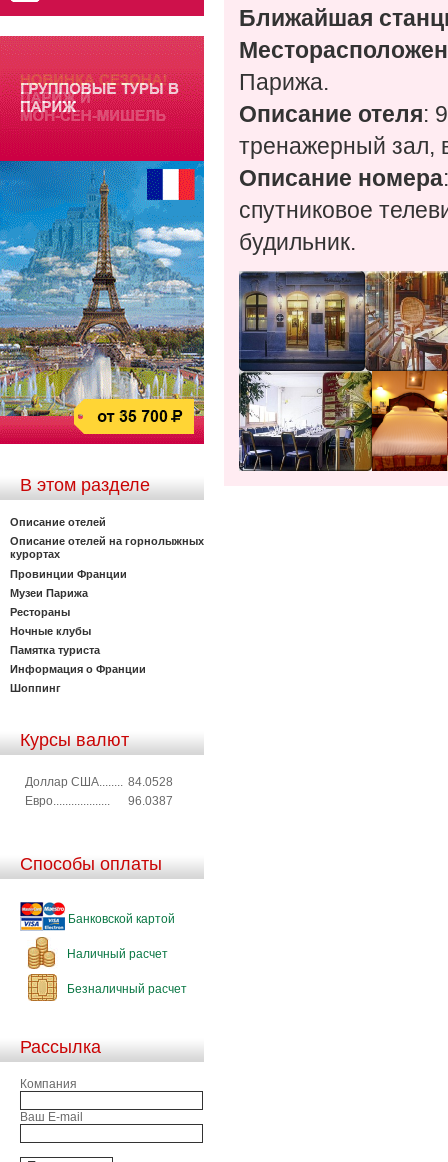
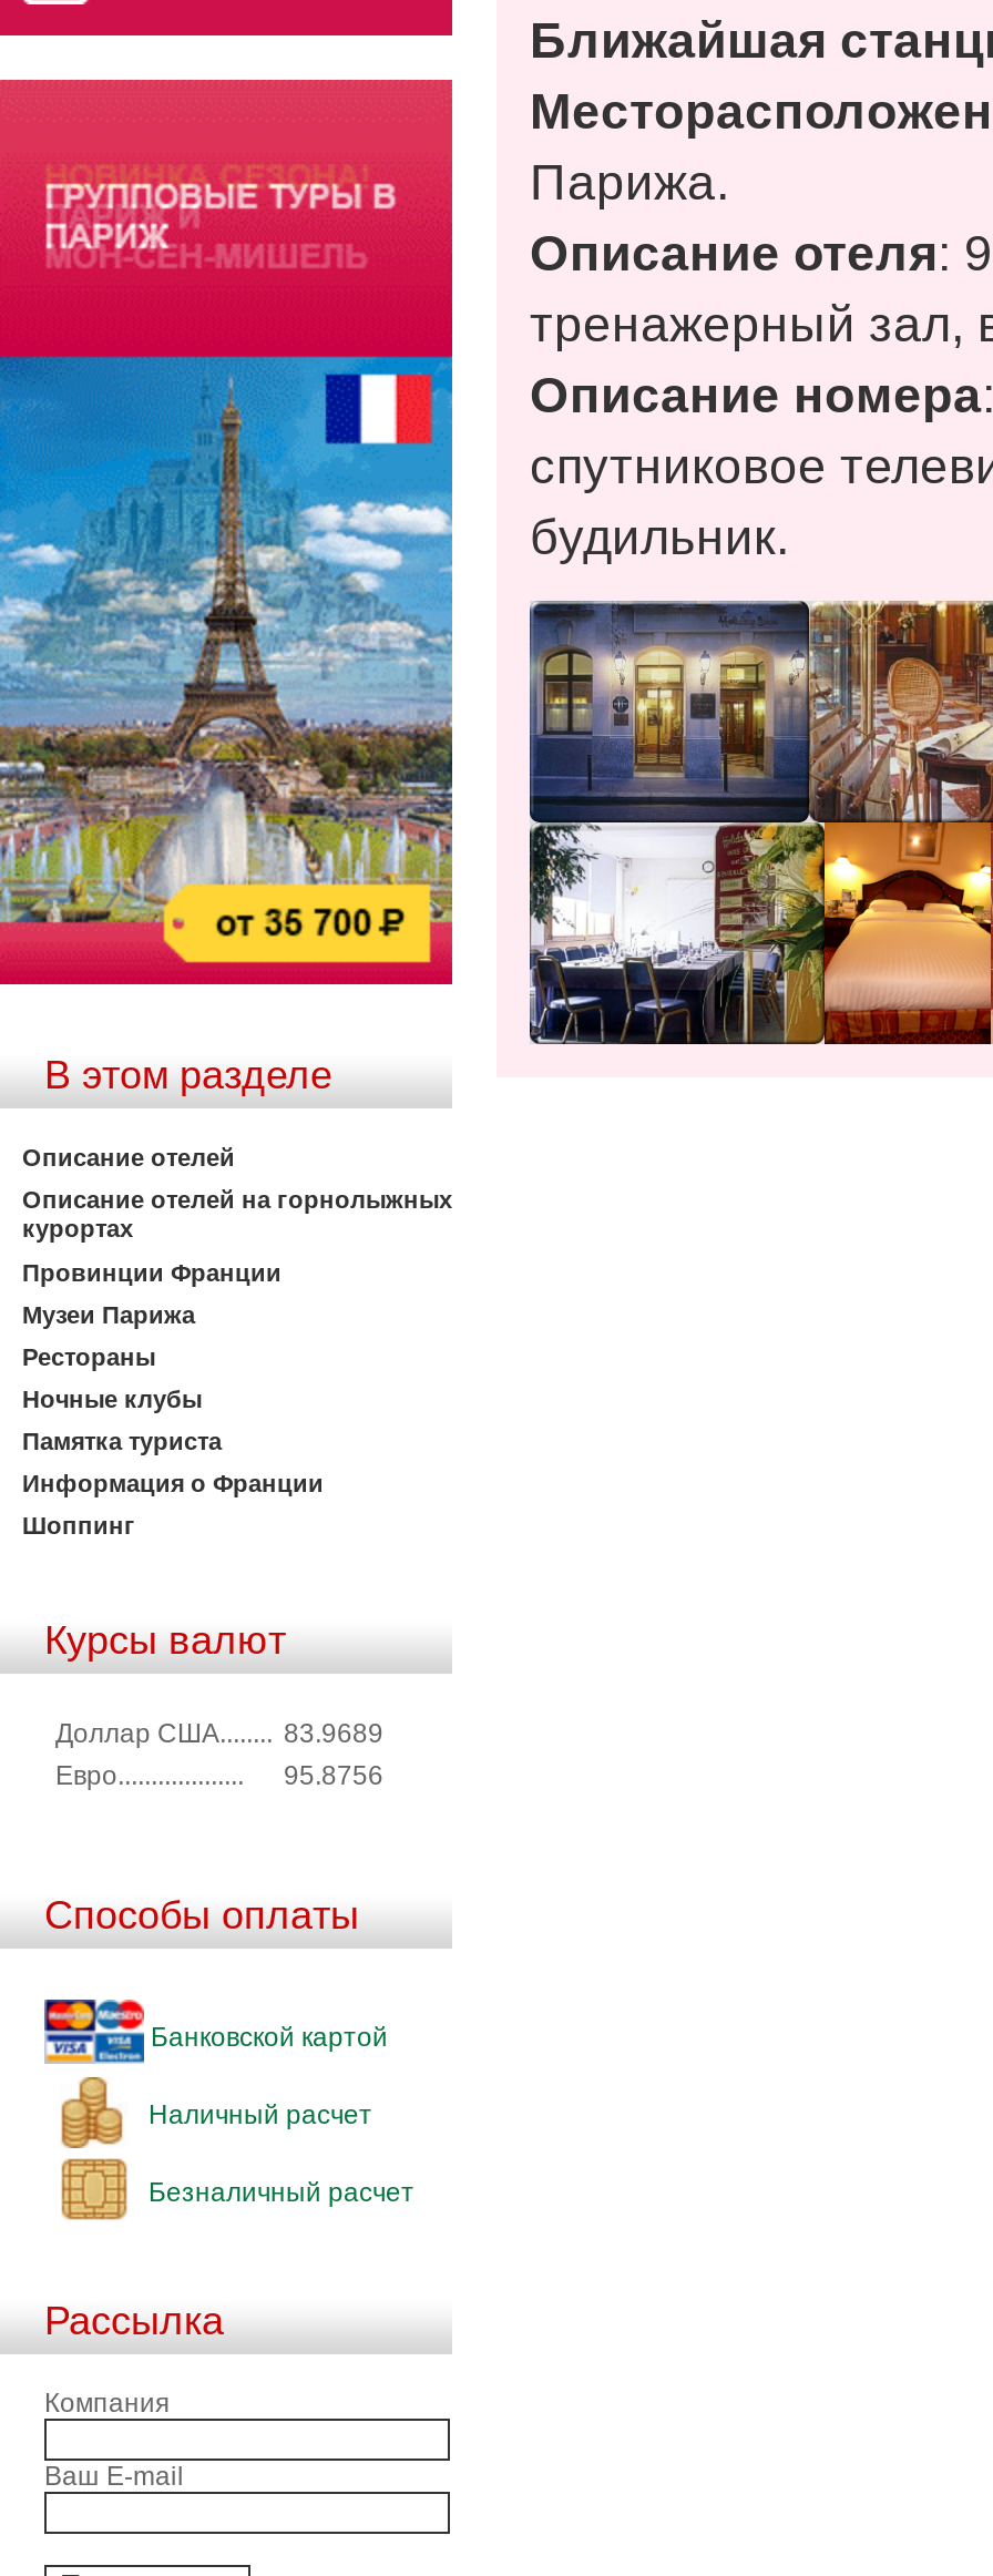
[25,775,173,789] Доллар США........ 84.0528 -> [55,1718,383,1749] Доллар США........ 83.9689
[25,794,173,808] Евро................... 96.0387 -> [55,1760,383,1791] Евро................... 95.8756

